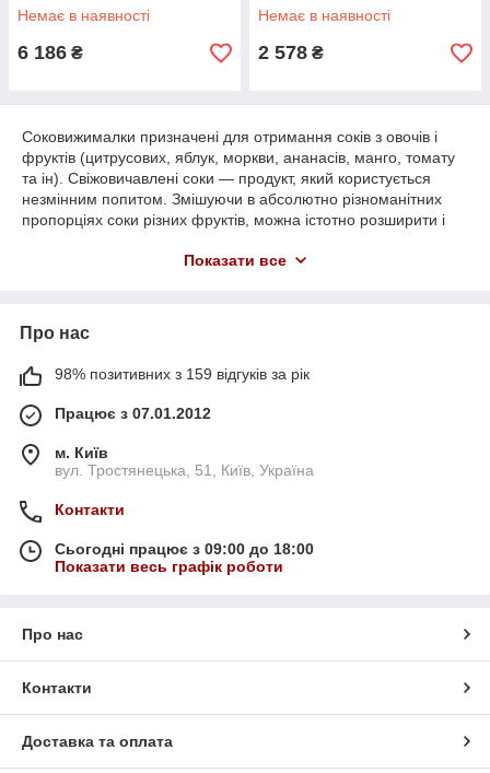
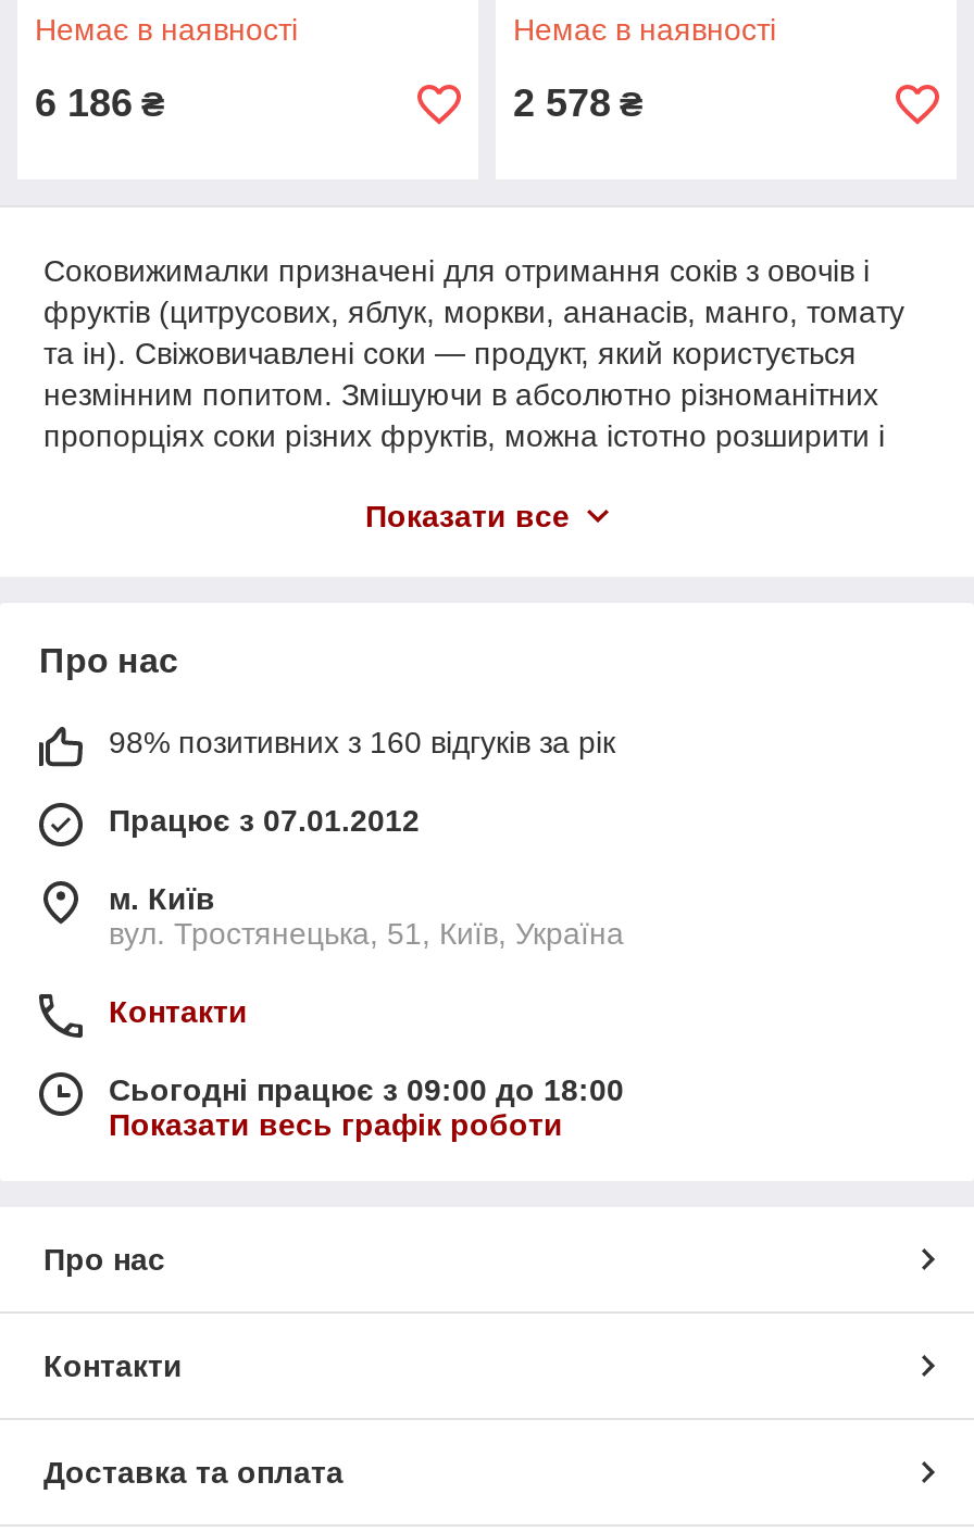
[55,365,310,383] 98% позитивних з 159 відгуків за рік -> [109,725,615,759] 98% позитивних з 160 відгуків за рік

